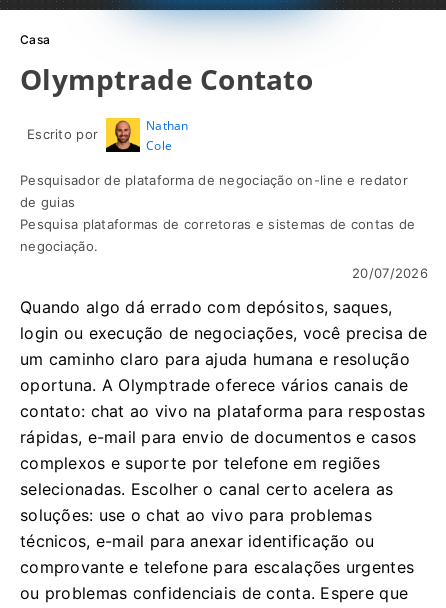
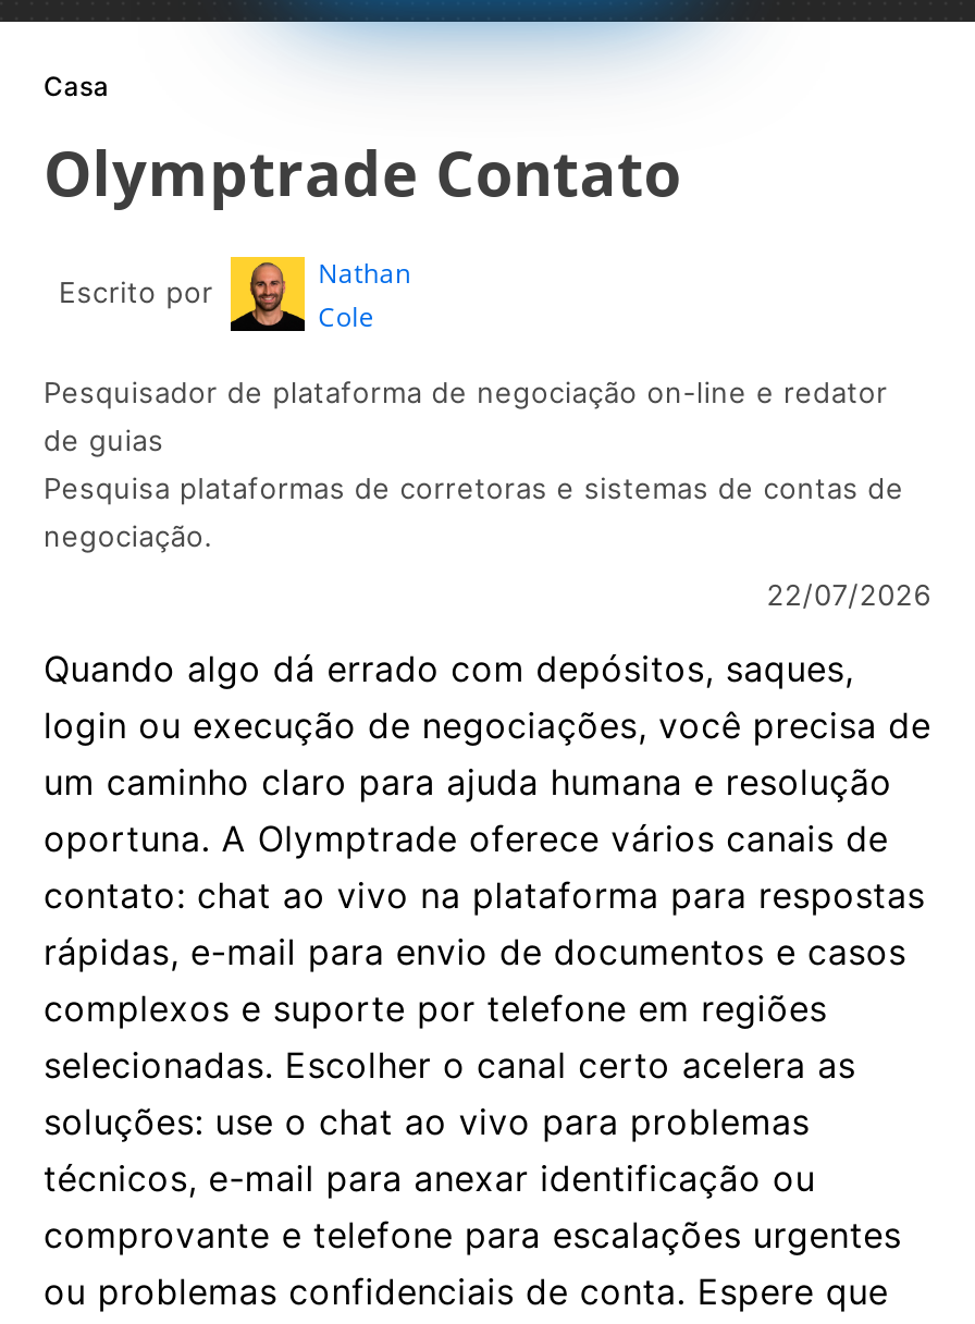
[352,265,428,281] 20/07/2026 -> [767,577,931,612] 22/07/2026

